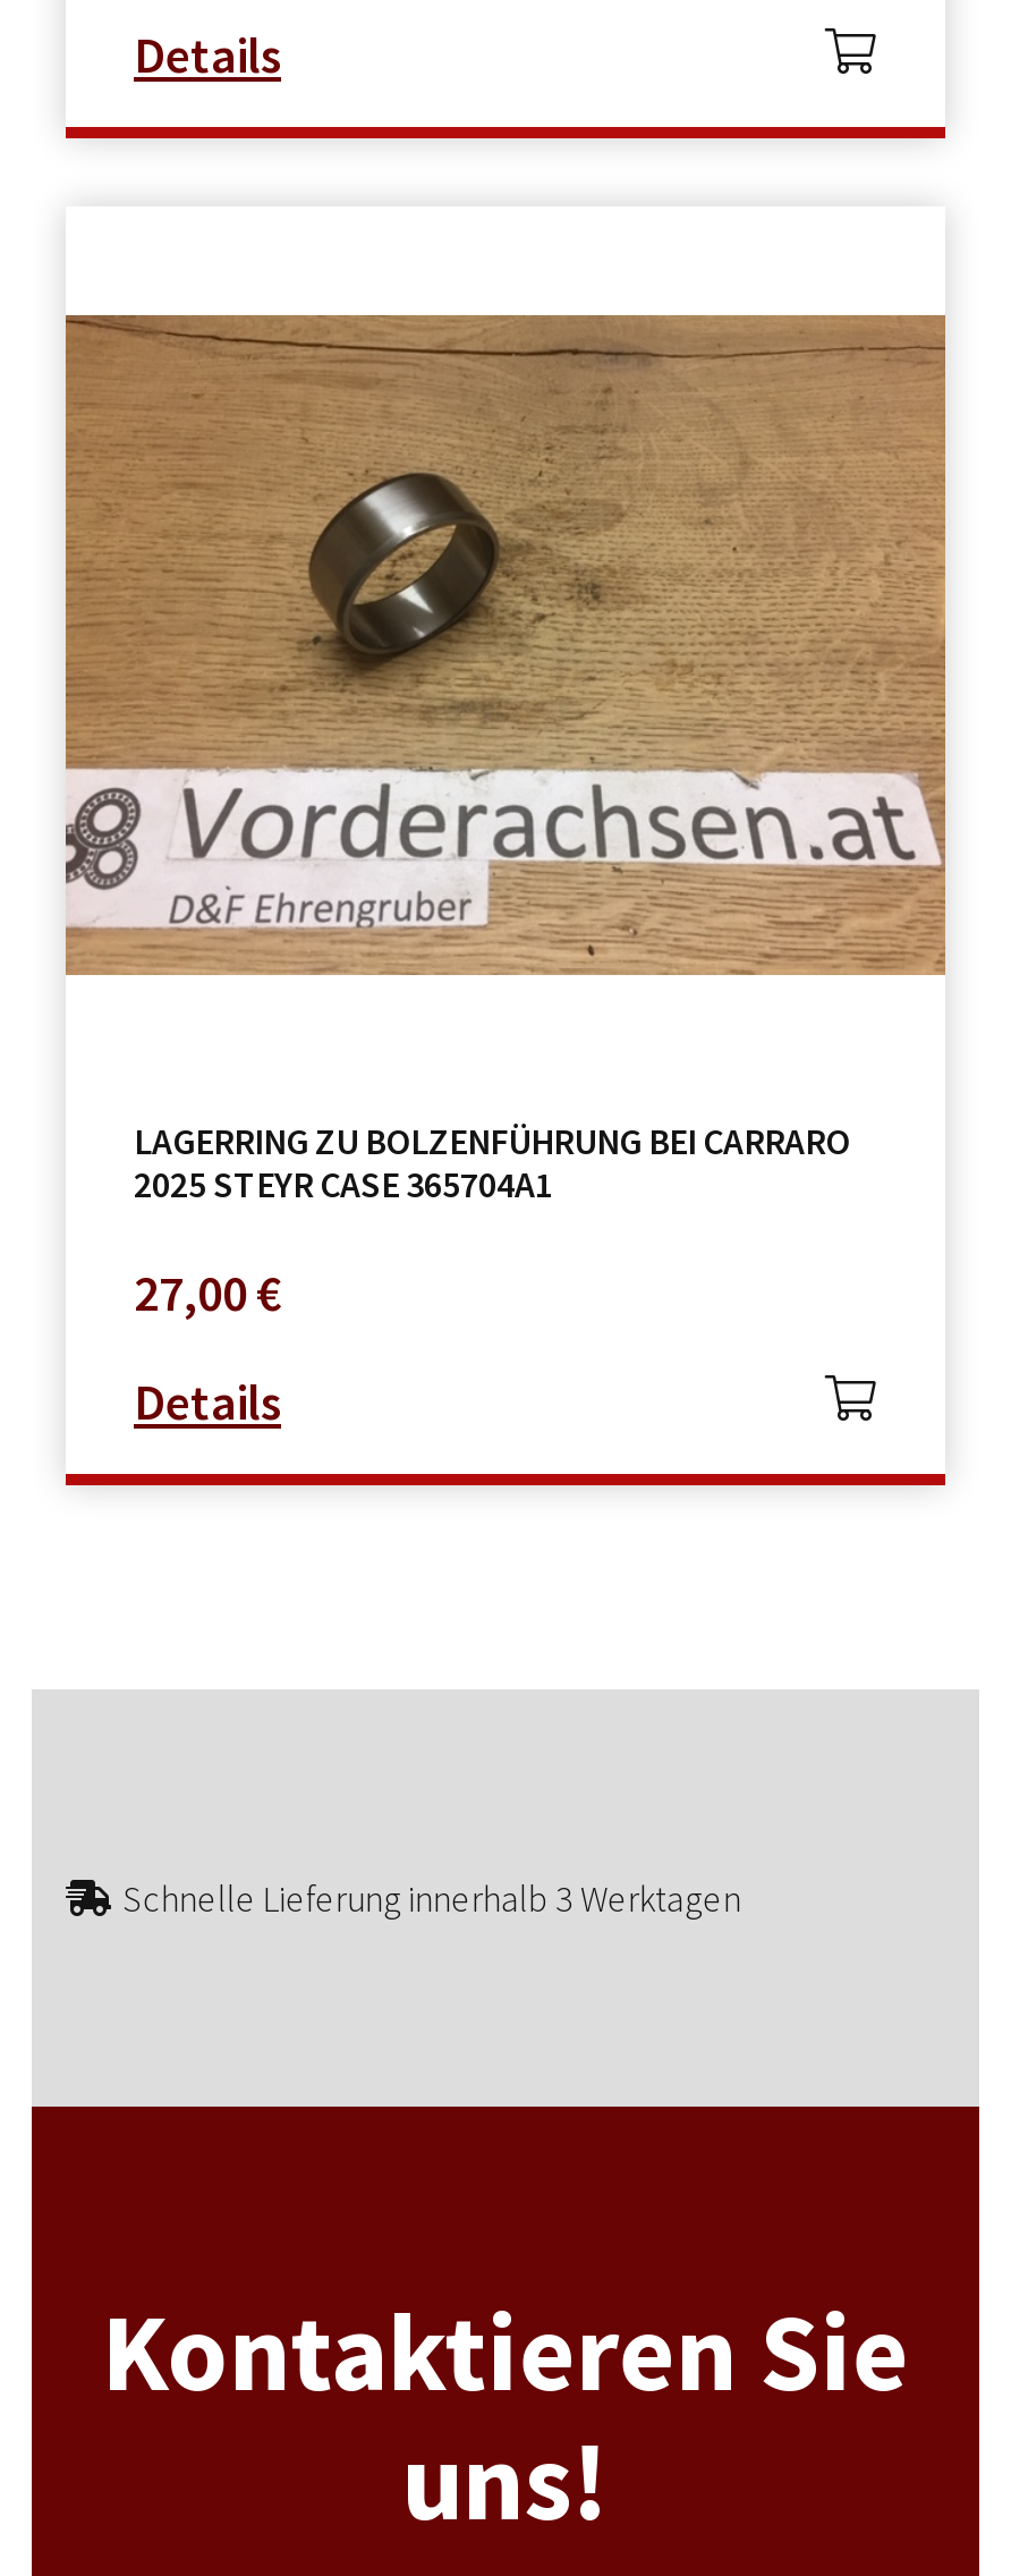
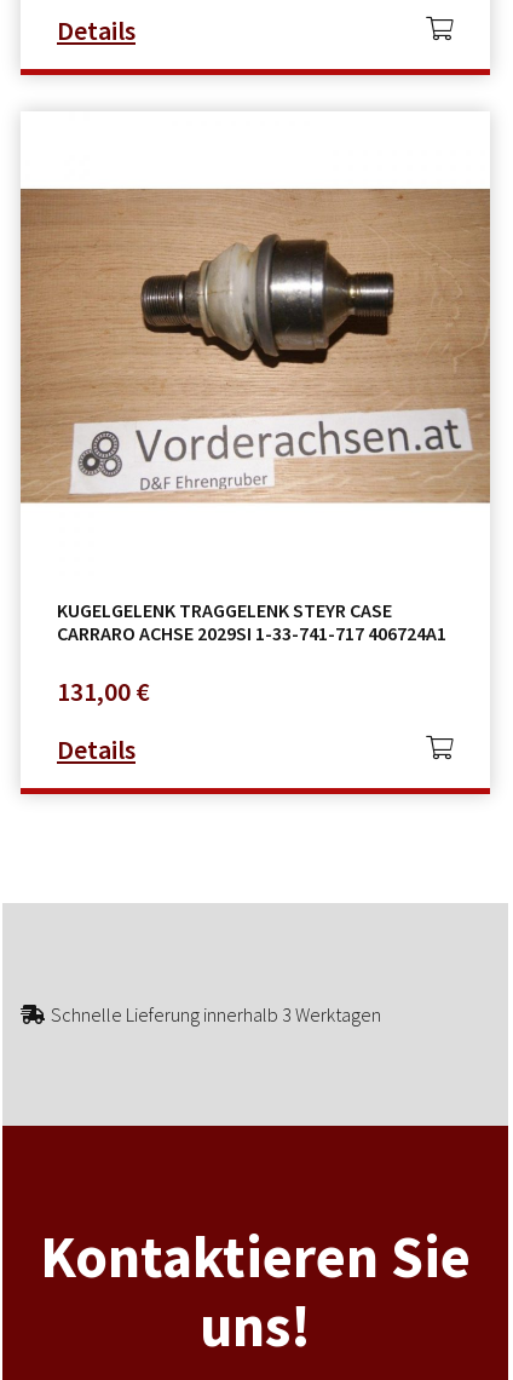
[63,313,948,977] [image] -> [19,169,490,522] [image]
[134,1117,850,1205] LAGERRING ZU BOLZENFÜHRUNG BEI CARRARO | 2025 STEYR CASE 365704A1 -> [57,597,446,645] KUGELGELENK TRAGGELENK STEYR CASE | CARRARO ACHSE 2029SI 1-33-741-717 406724A1
[134,1261,283,1324] 27,00 € -> [57,674,150,708] 131,00 €

